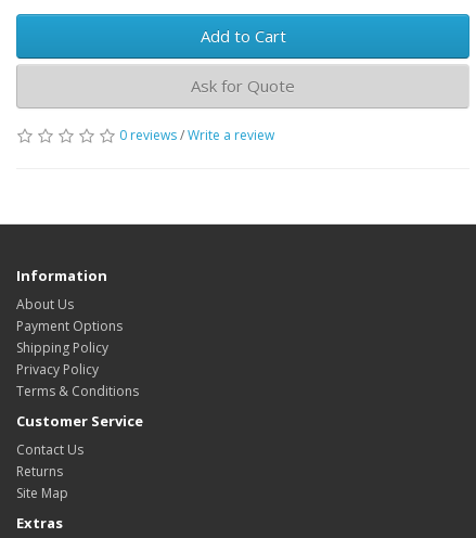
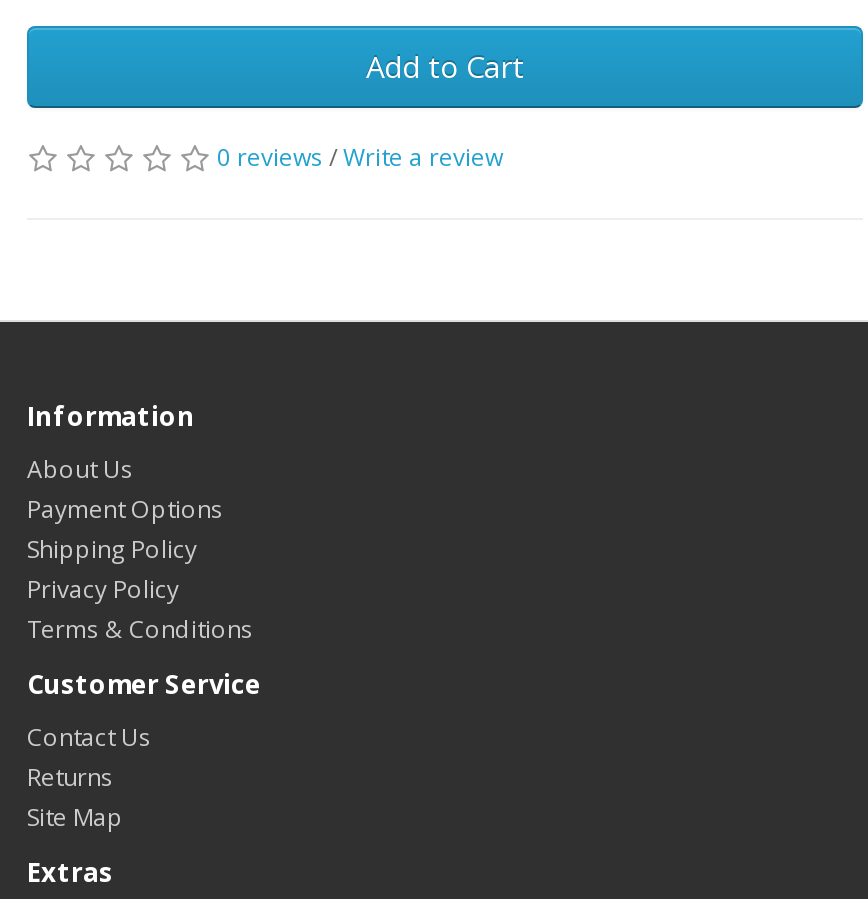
[191,75,295,97] Ask for Quote -> none

